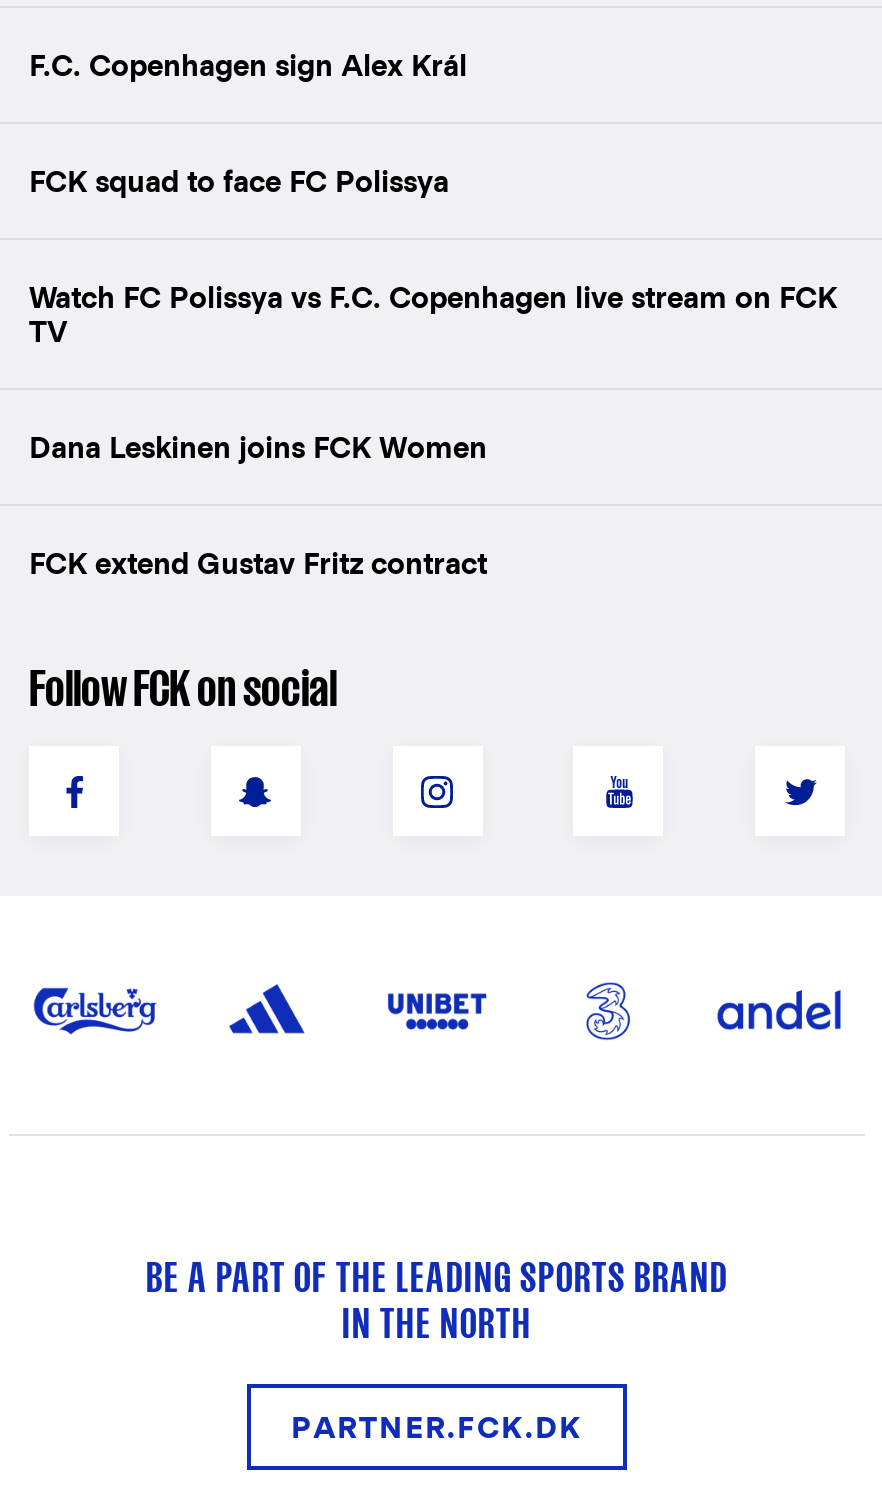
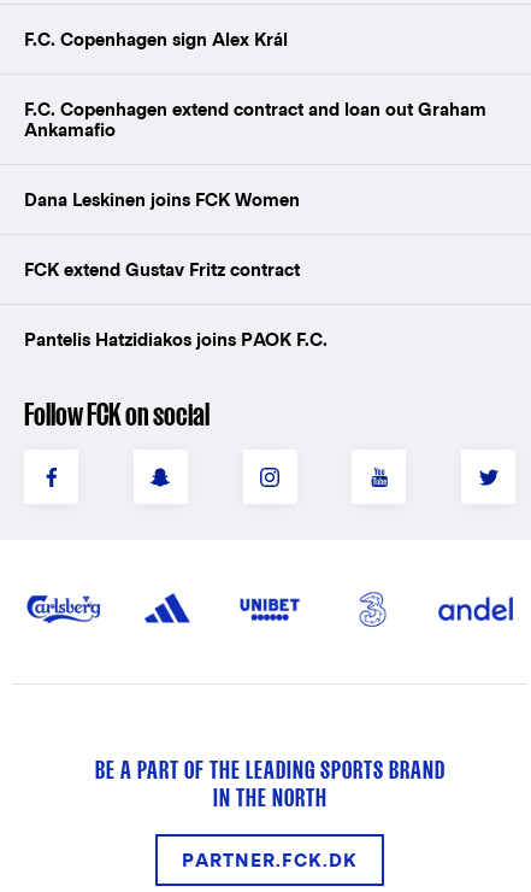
[29,165,837,349] FCK squad to face FC Polissya | Watch FC Polissya vs F.C. Copenhagen live stream on FCK | TV -> [24,99,486,140] F.C. Copenhagen extend contract and loan out Graham | Ankamafio
moved [29,431,487,581] -> [24,190,300,280]: Dana Leskinen joins FCK Women | FCK extend Gustav Fritz contract
none -> [24,329,328,350] Pantelis Hatzidiakos joins PAOK F.C.

